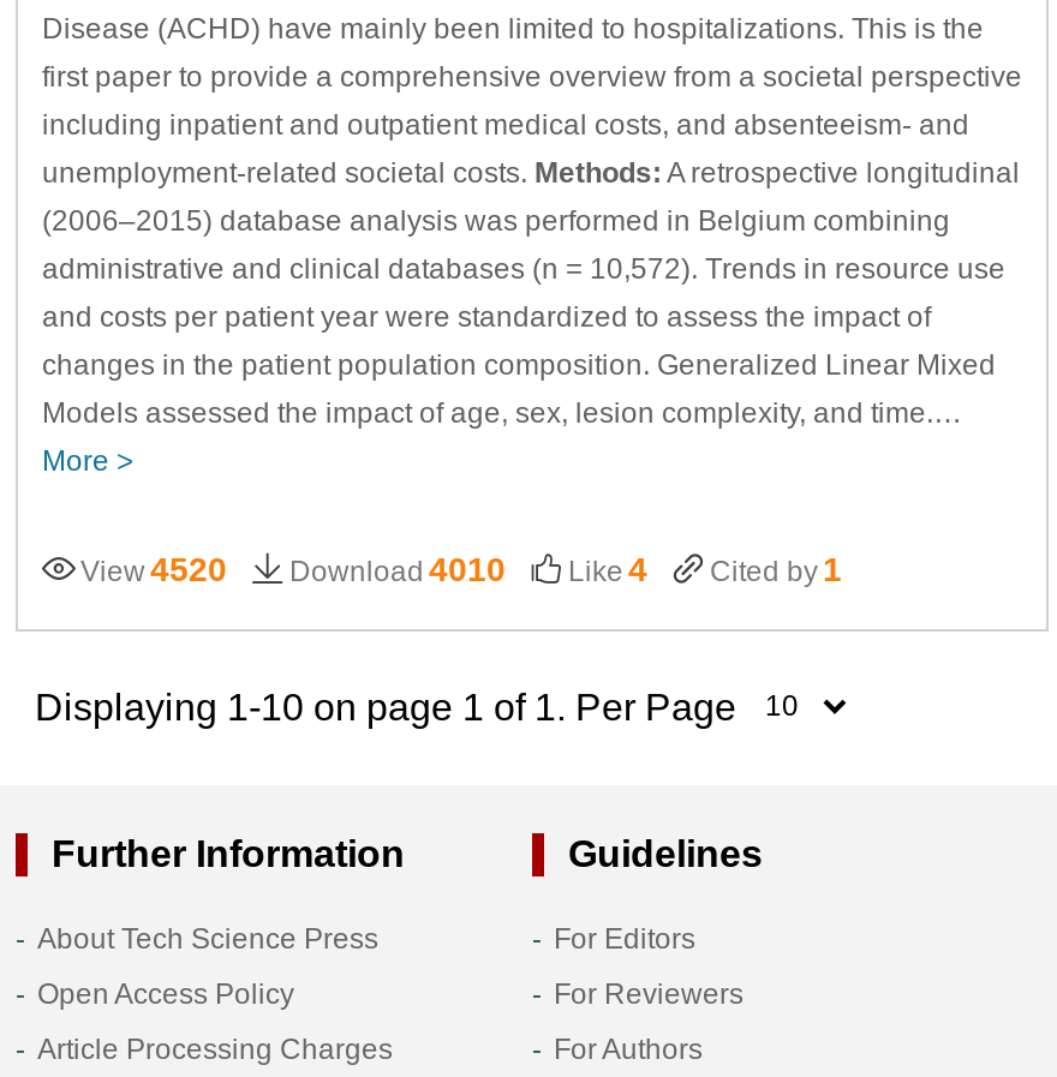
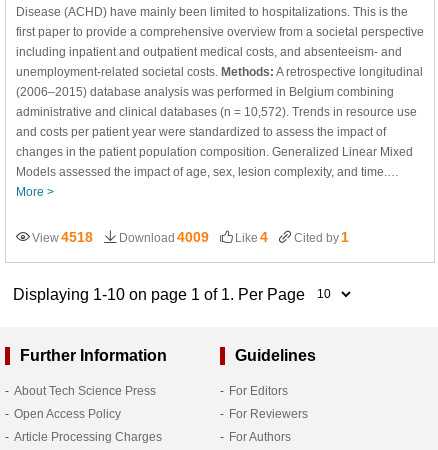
[80,549,227,588] View 4520 -> [32,229,93,245] View 4518
[289,549,506,588] Download 4010 -> [119,229,209,245] Download 4009

